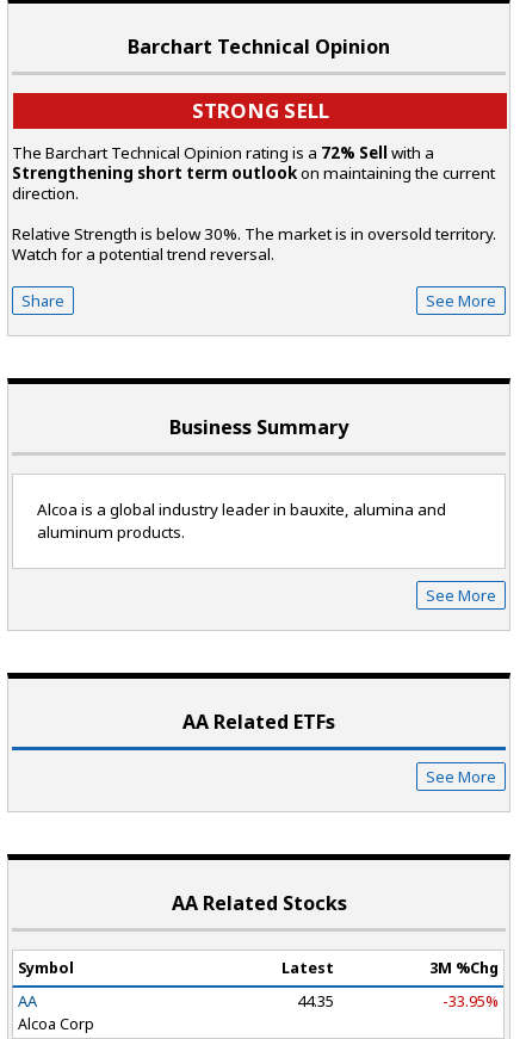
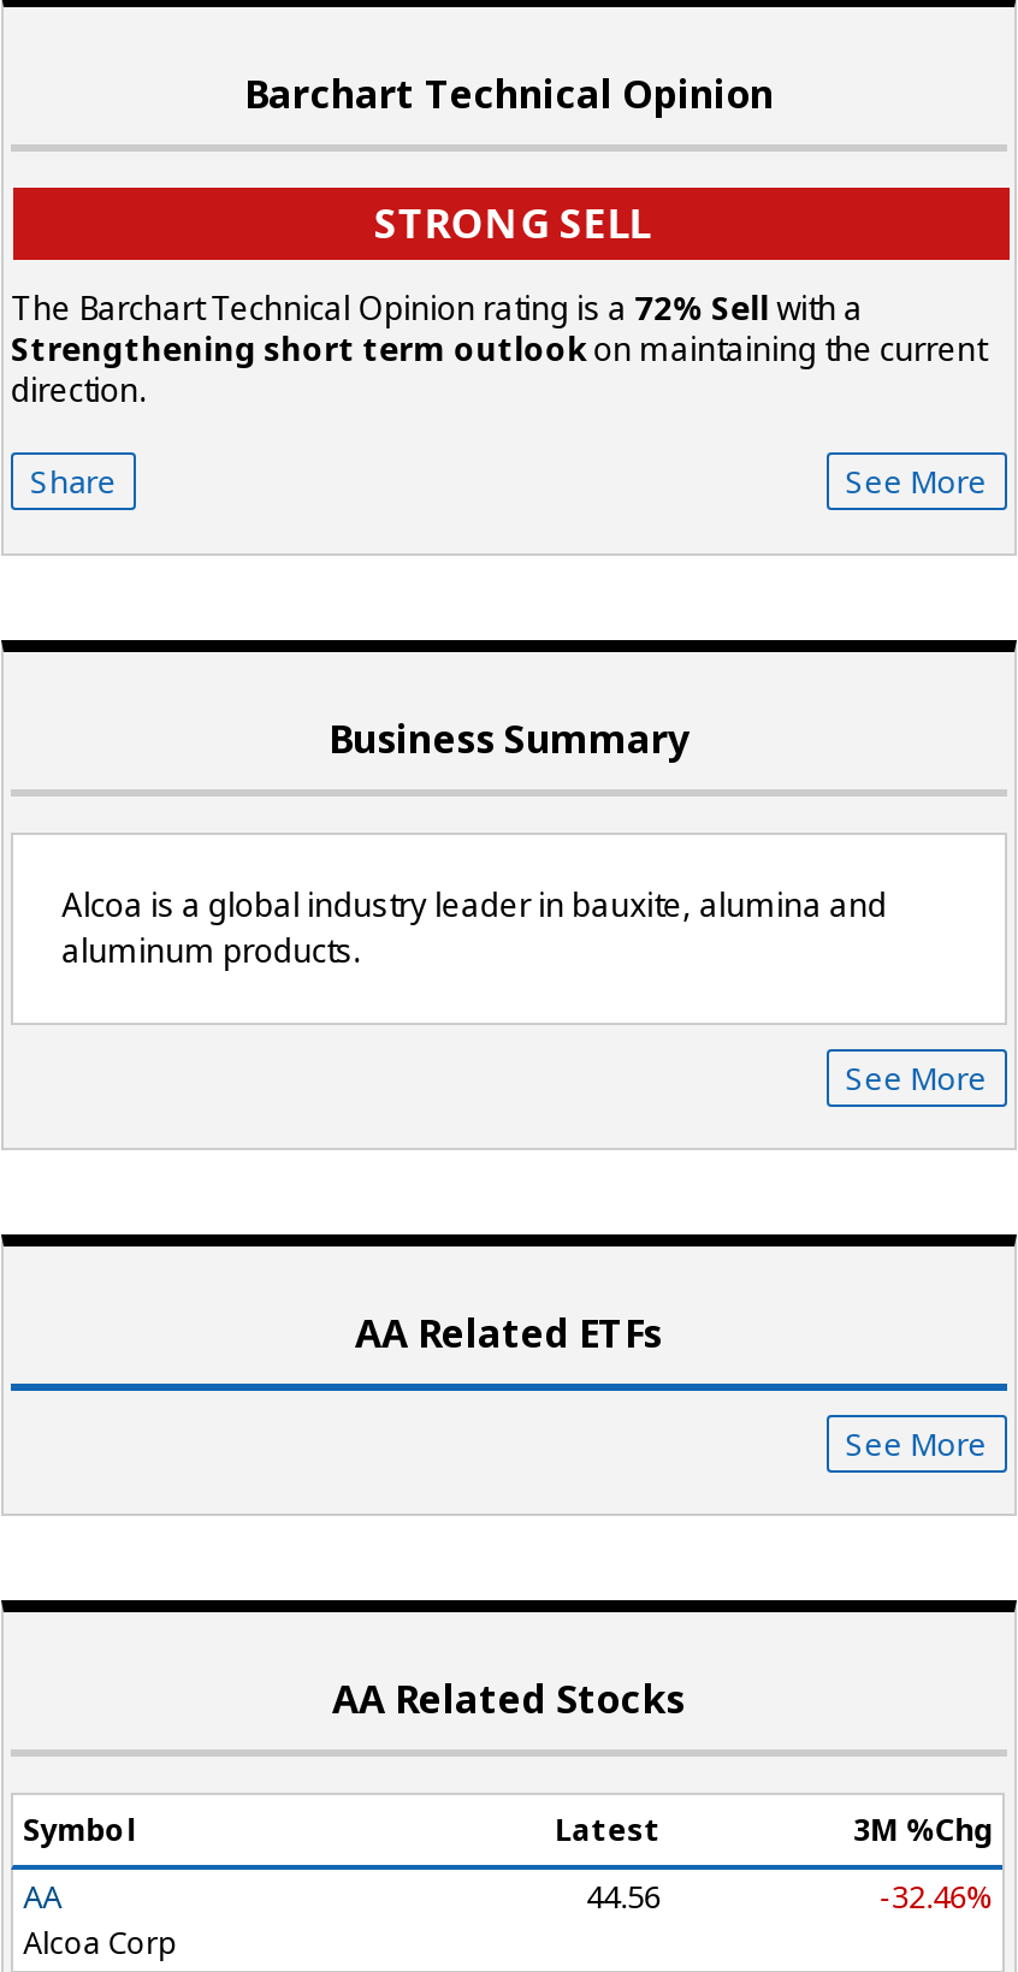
[12,224,496,265] Relative Strength is below 30%. The market is in oversold territory. | Watch for a potential trend reversal. -> none
[297,991,334,1012] 44.35 -> [586,1875,661,1918] 44.56
[443,991,499,1012] -33.95% -> [880,1875,993,1918] -32.46%

